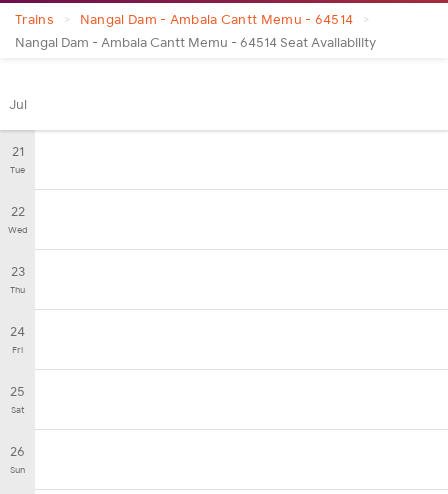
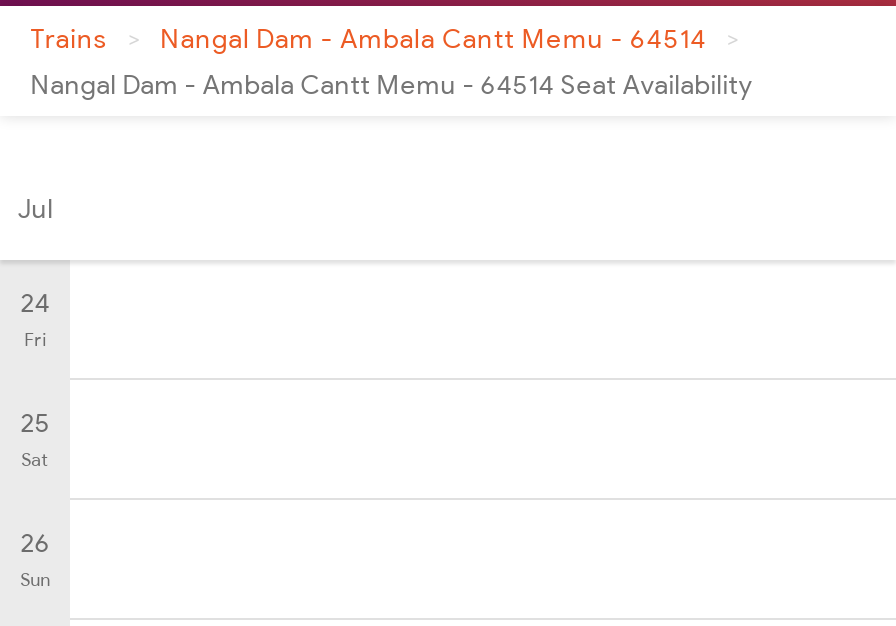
[7,143,27,295] 21 | Tue | 22 | Wed | 23 | Thu -> none

